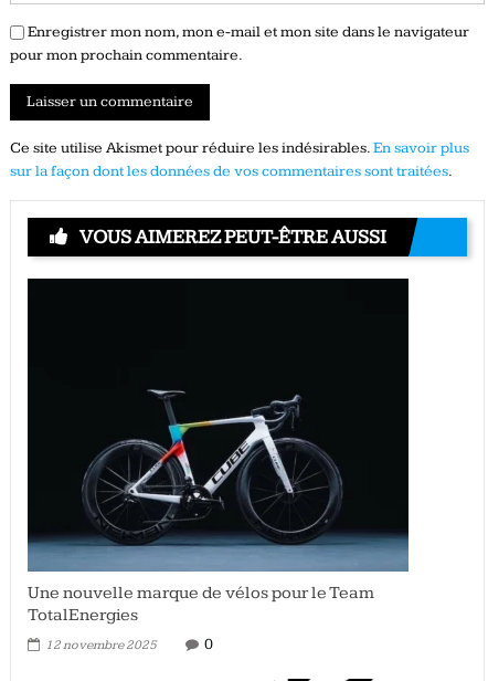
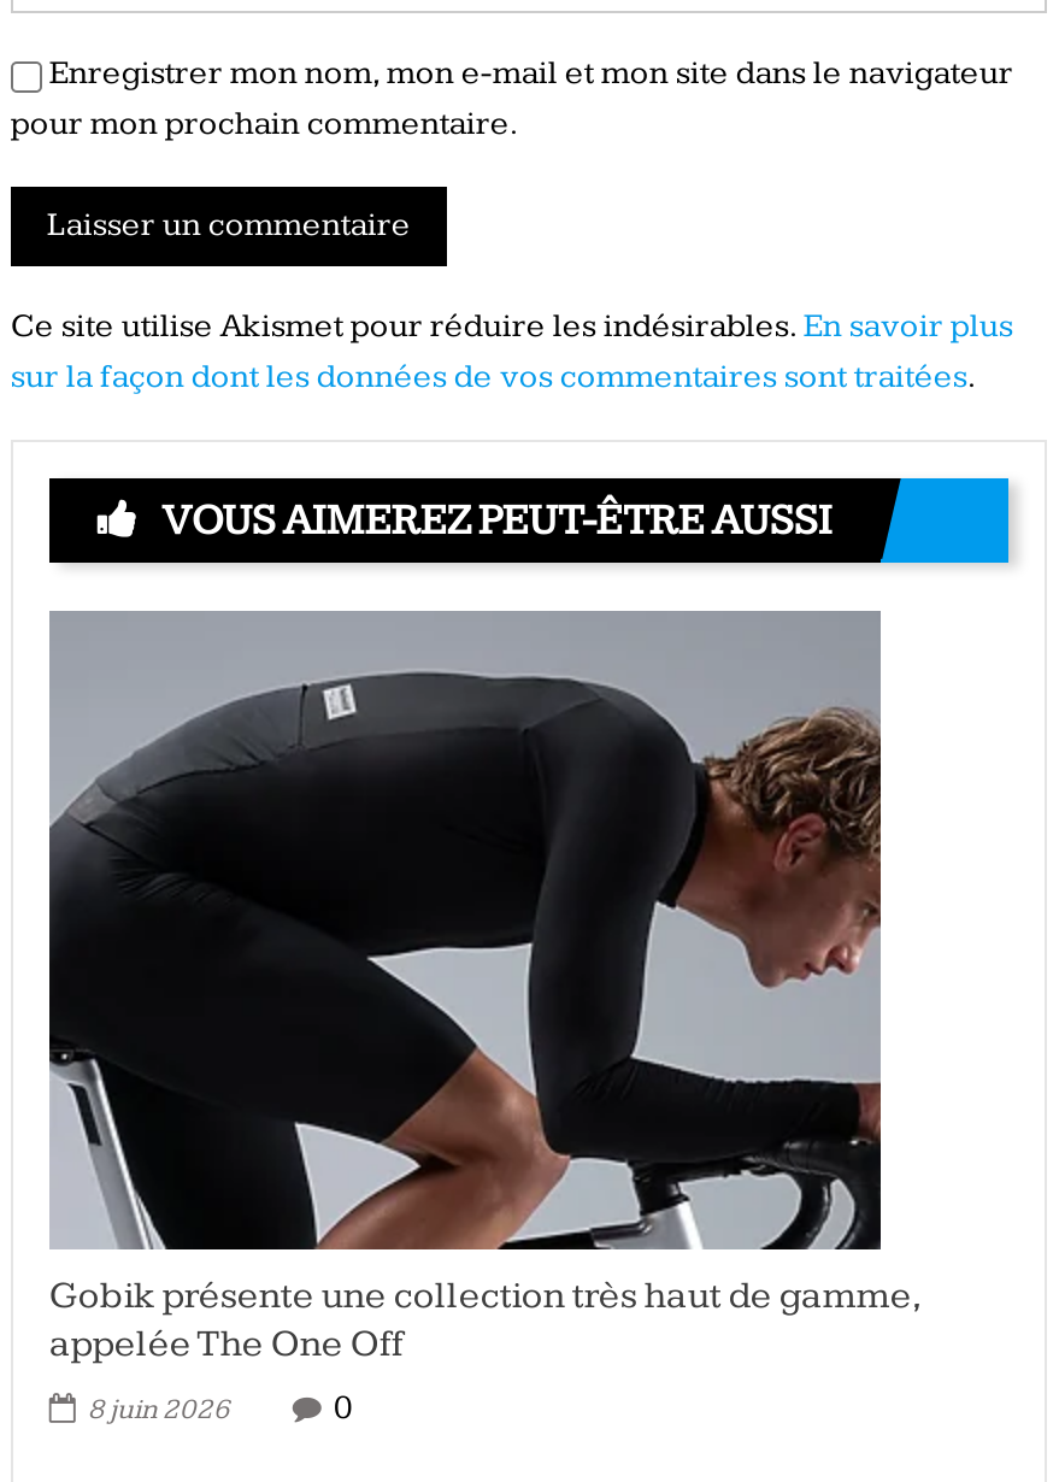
[26,279,410,626] [image] | Une nouvelle marque de vélos pour le Team | TotalEnergies -> [49,613,919,1368] [image] | Gobik présente une collection très haut de gamme, | appelée The One Off
[45,637,157,653] 12 novembre 2025 -> [88,1392,230,1428] 8 juin 2026

